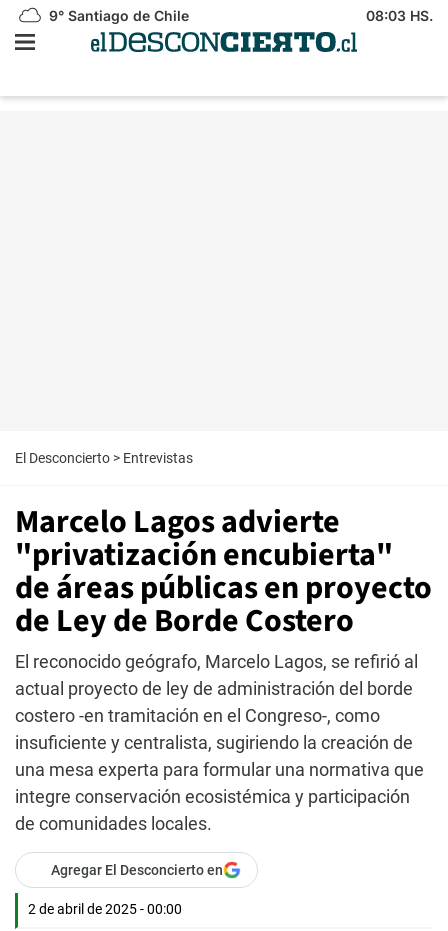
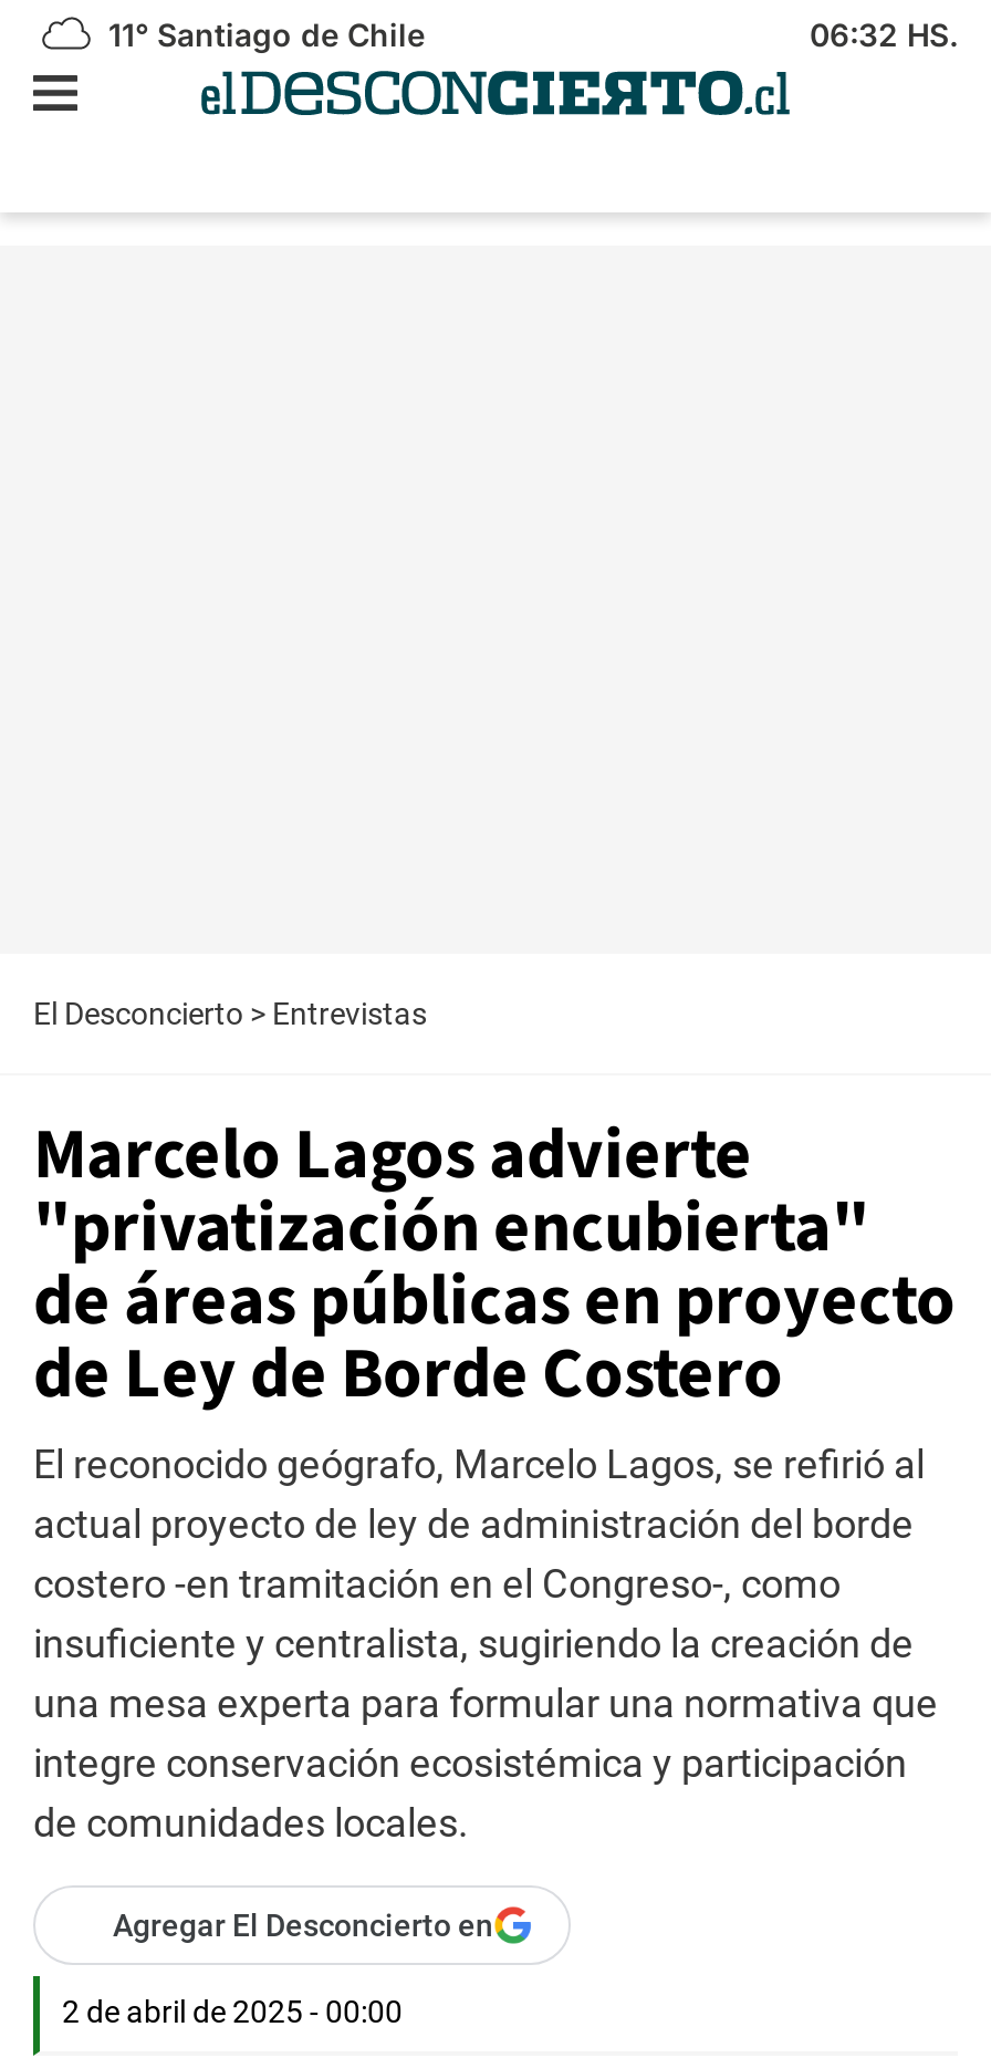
[45,7,189,24] 9° Santiago de Chile -> [100,15,425,53] 11° Santiago de Chile
[366,7,433,24] 08:03 HS. -> [810,15,958,53] 06:32 HS.

